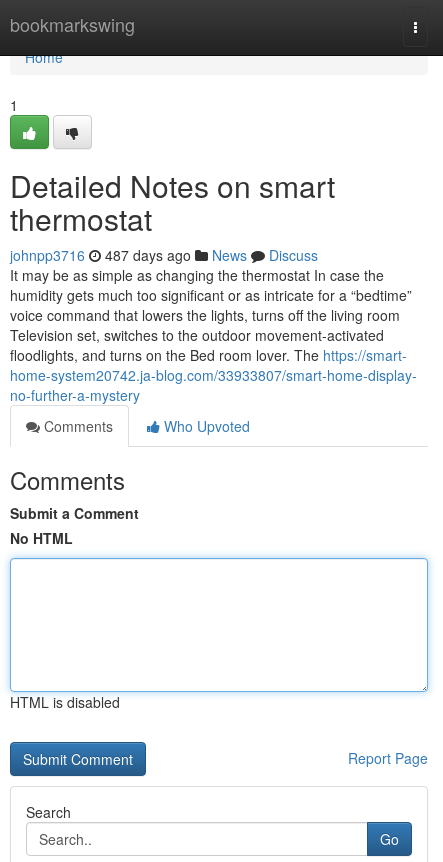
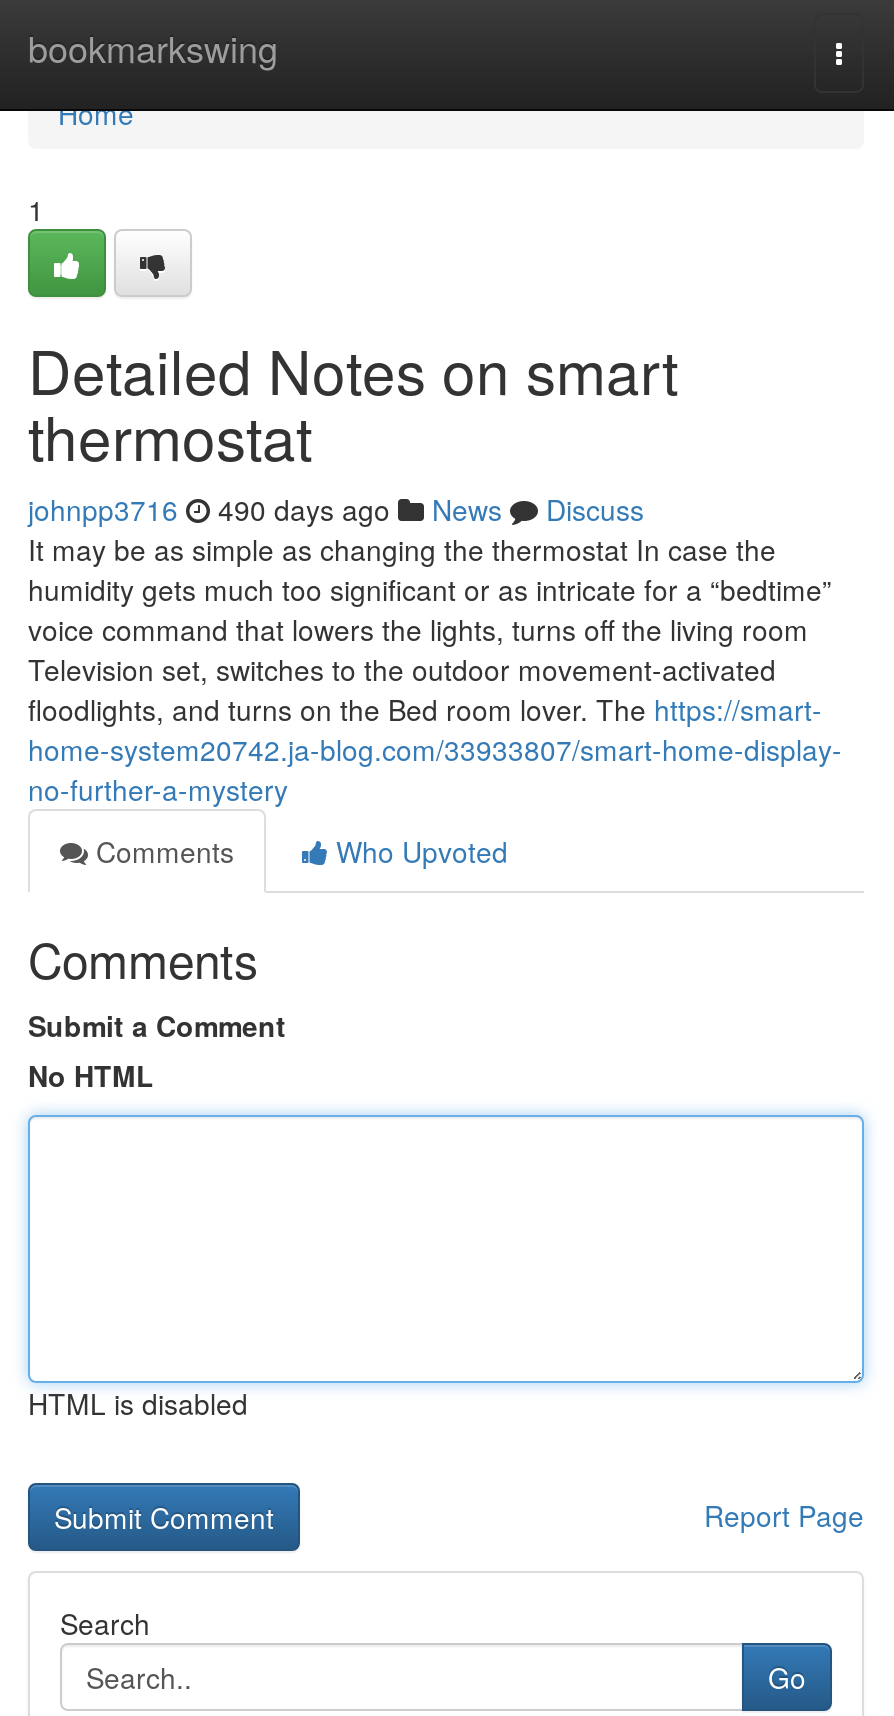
[10,245,318,265] johnpp3716 487 days ago News Discuss -> [28,489,644,529] johnpp3716 490 days ago News Discuss

